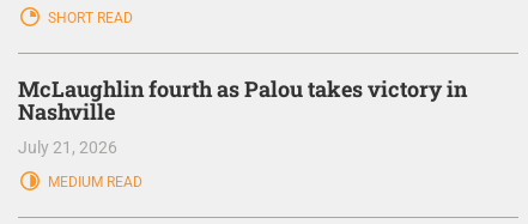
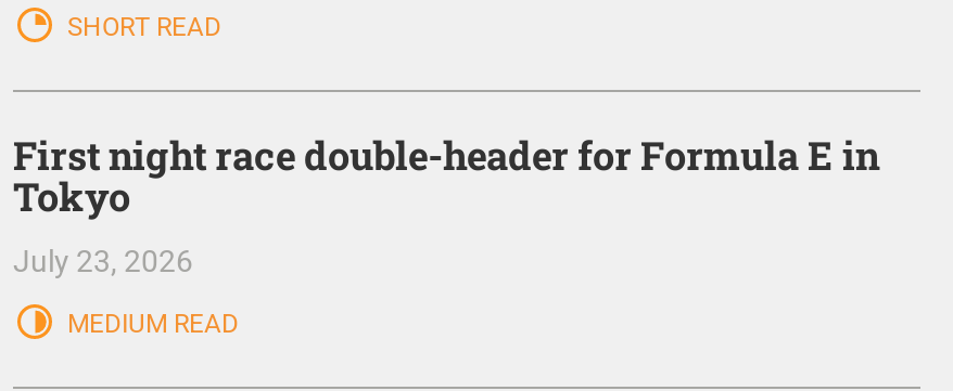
[18,75,467,157] McLaughlin fourth as Palou takes victory in | Nashville | July 21, 2026 -> [13,130,879,279] First night race double-header for Formula E in | Tokyo | July 23, 2026

